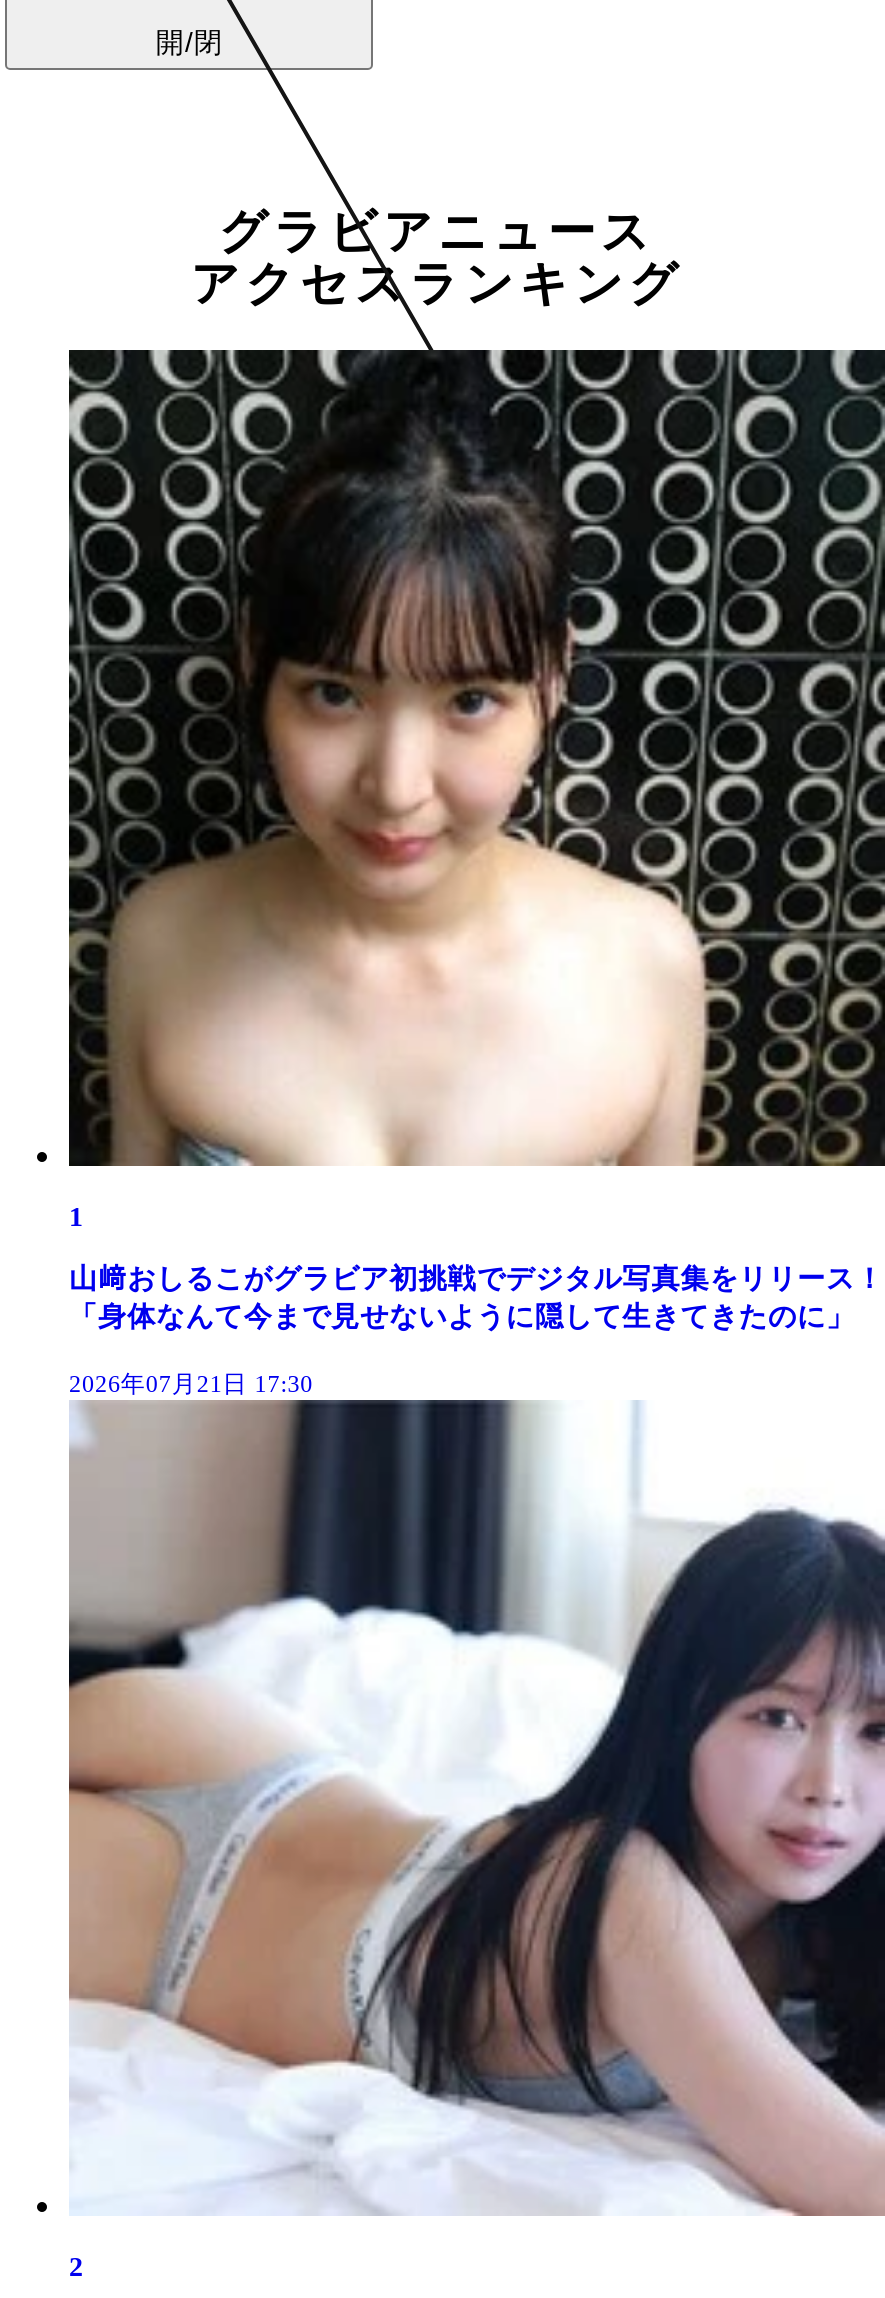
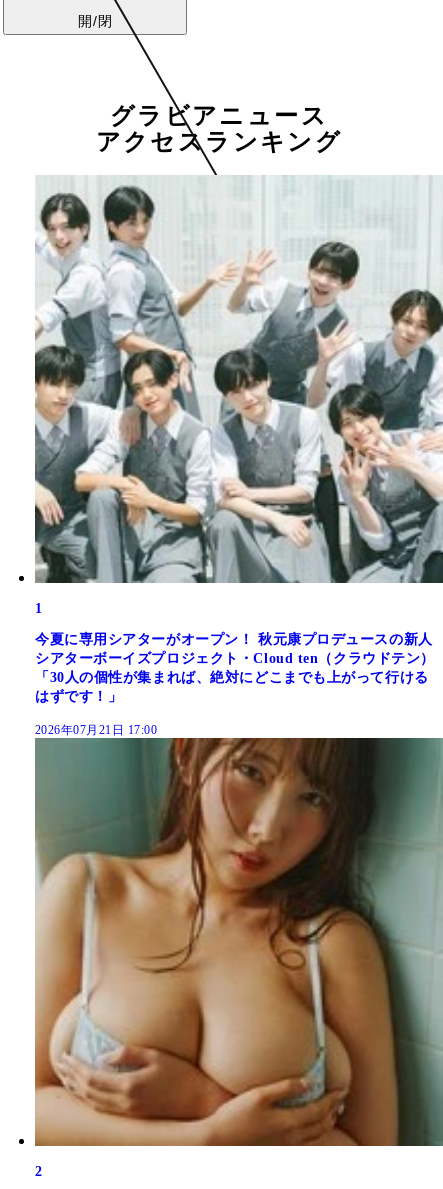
[67,348,879,1168] [image] -> [34,175,440,584] [image]
[69,1264,884,1332] 山﨑おしるこがグラビア初挑戦でデジタル写真集をリリース！ | 「身体なんて今まで見せないように隠して生きてきたのに」 -> [35,632,435,704] 今夏に専用シアターがオープン！ 秋元康プロデュースの新人 | シアターボーイズプロジェクト・Cloud ten（クラウドテン） | 「30人の個性が集まれば、絶対にどこまでも上がって行ける | はずです！」
[69,1370,313,1398] 2026年07月21日 17:30 -> [35,723,157,737] 2026年07月21日 17:00
[69,1398,879,2218] [image] -> [34,737,440,1147] [image]

